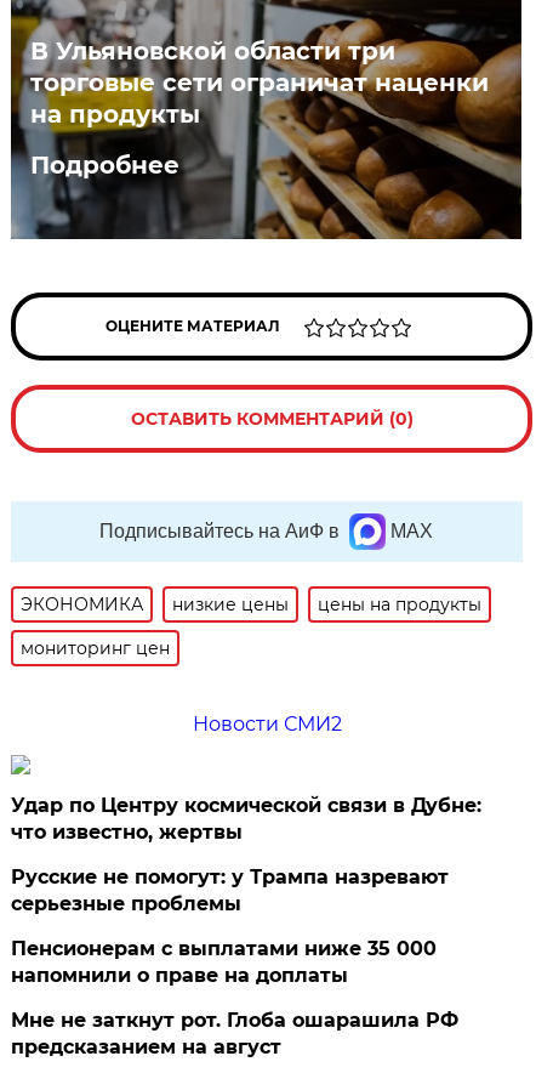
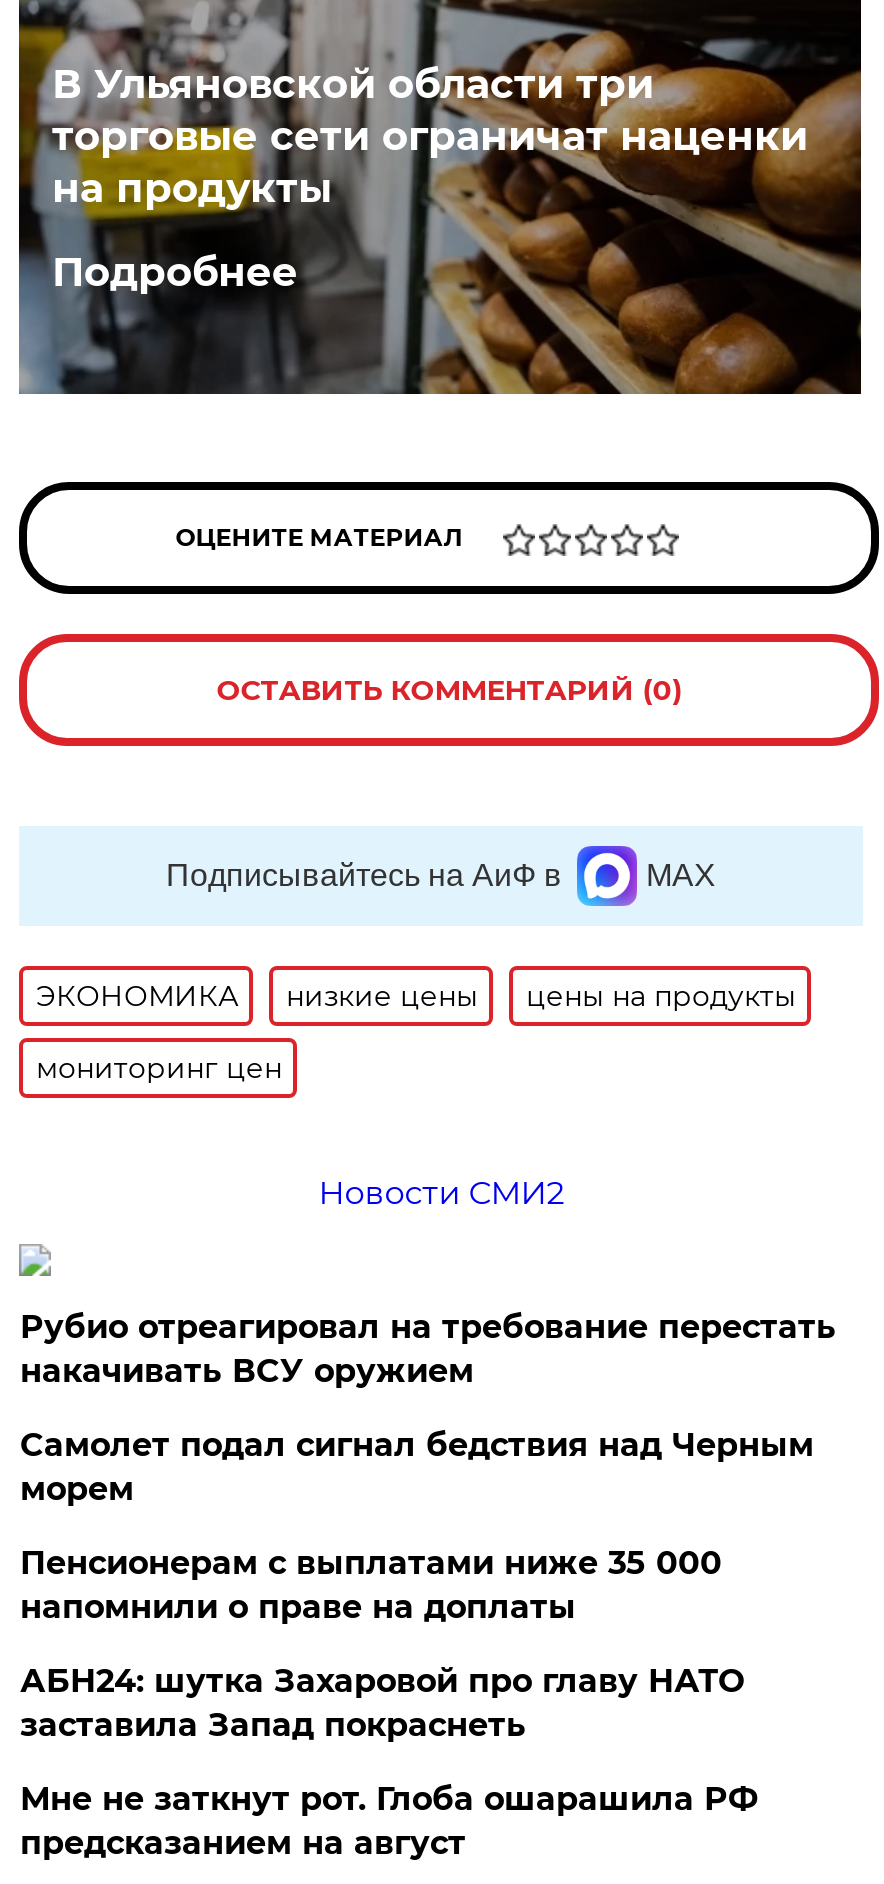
[11,794,482,844] Удар по Центру космической связи в Дубне: | что известно, жертвы -> [20,1308,836,1390] Рубио отреагировал на требование перестать | накачивать ВСУ оружием
[11,865,449,915] Русские не помогут: у Трампа назревают | серьезные проблемы -> [20,1426,814,1508] Самолет подал сигнал бедствия над Черным | морем
none -> [20,1662,744,1744] АБН24: шутка Захаровой про главу НАТО | заставила Запад покраснеть

